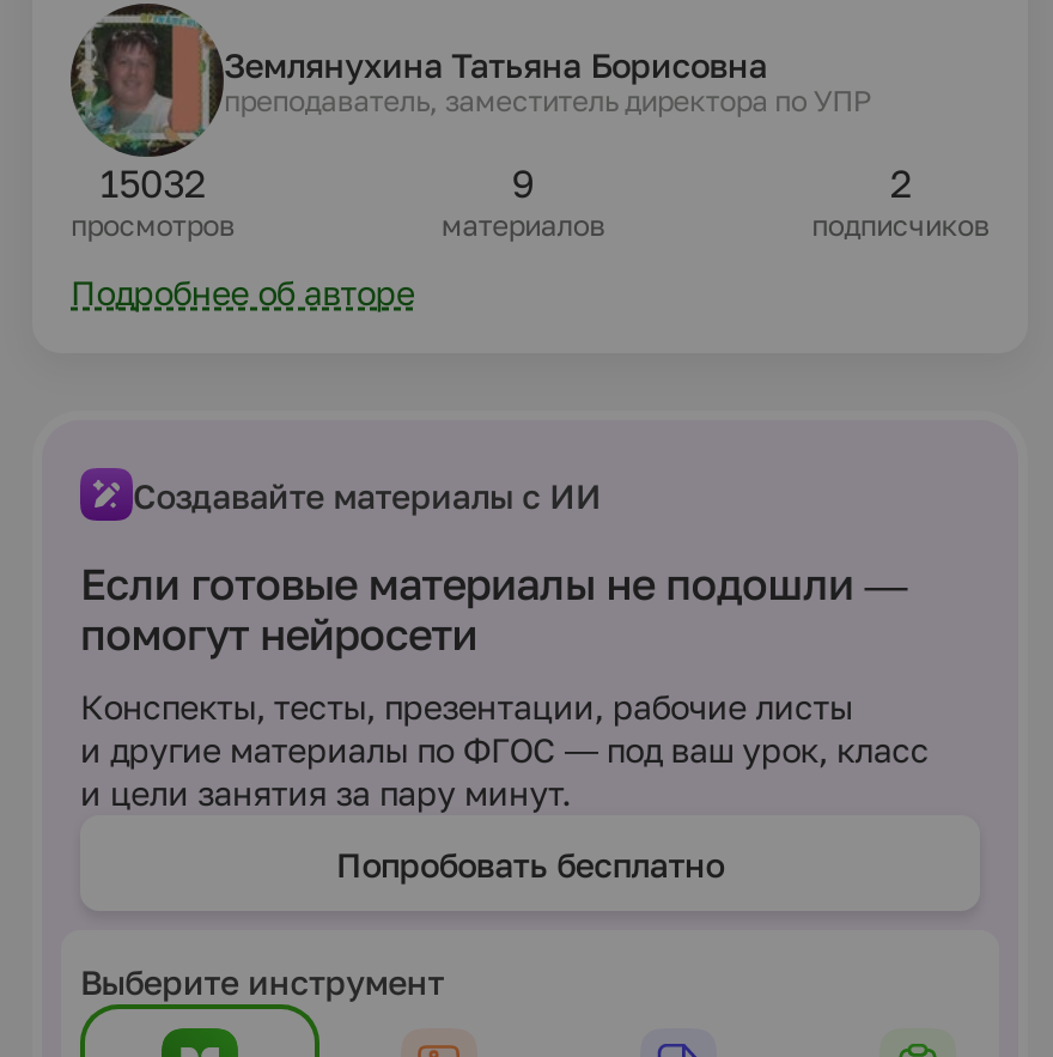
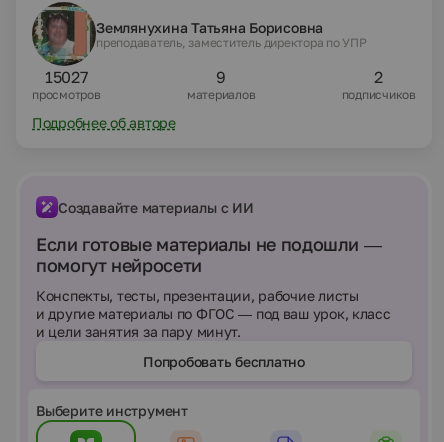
[100,159,205,207] 15032 -> [45,67,88,87] 15027

